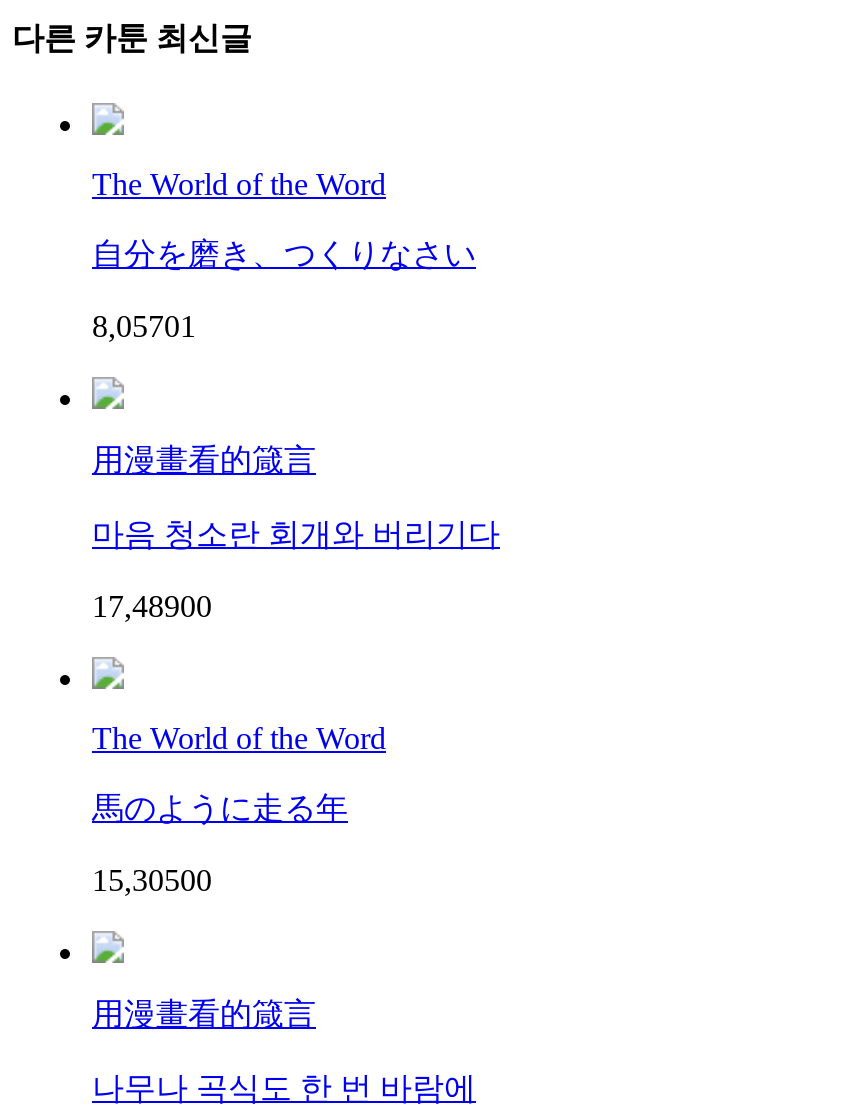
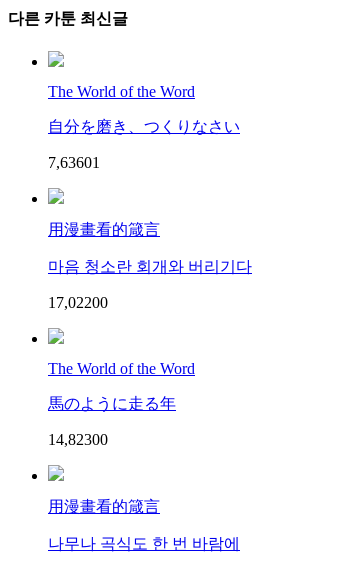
[92,310,196,344] 8,05701 -> [48,154,100,171] 7,63601
[92,590,212,624] 17,48900 -> [48,294,108,311] 17,02200
[92,864,212,898] 15,30500 -> [48,431,108,448] 14,82300

